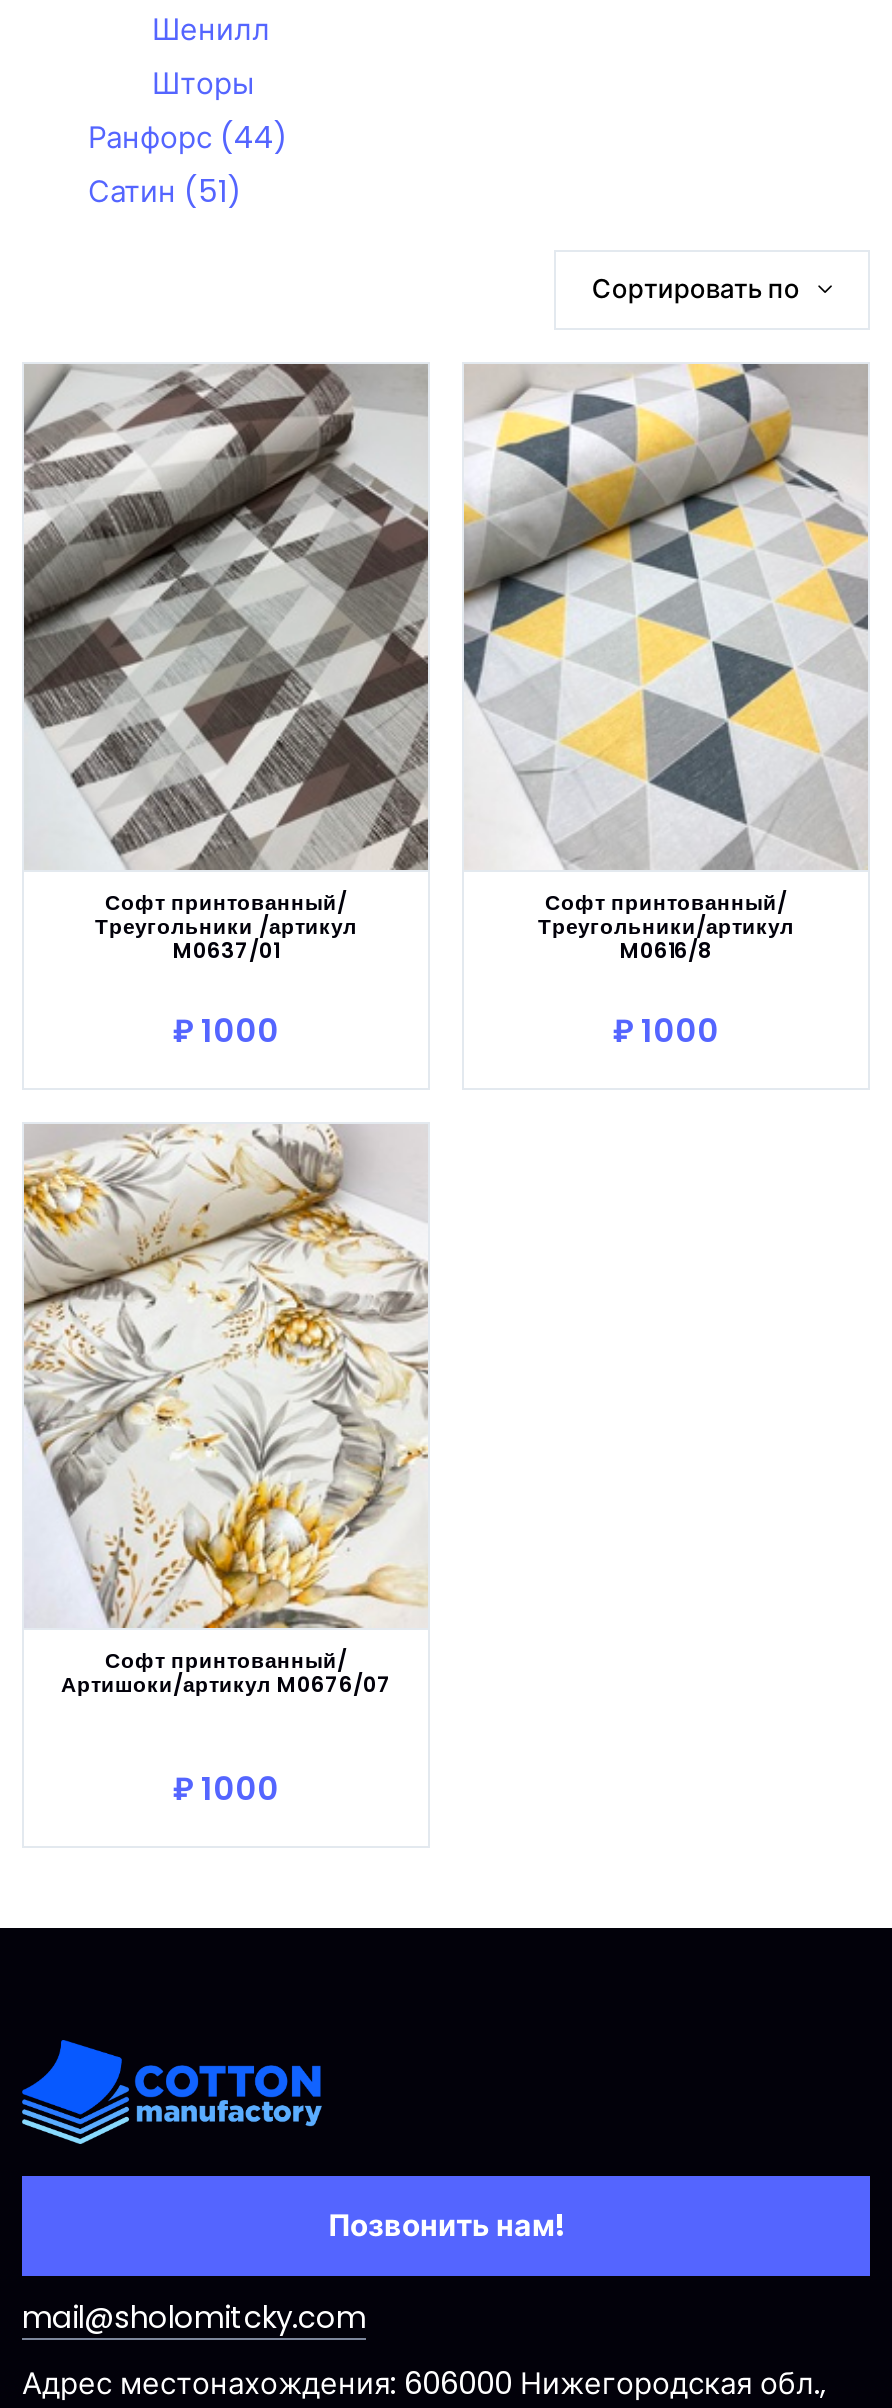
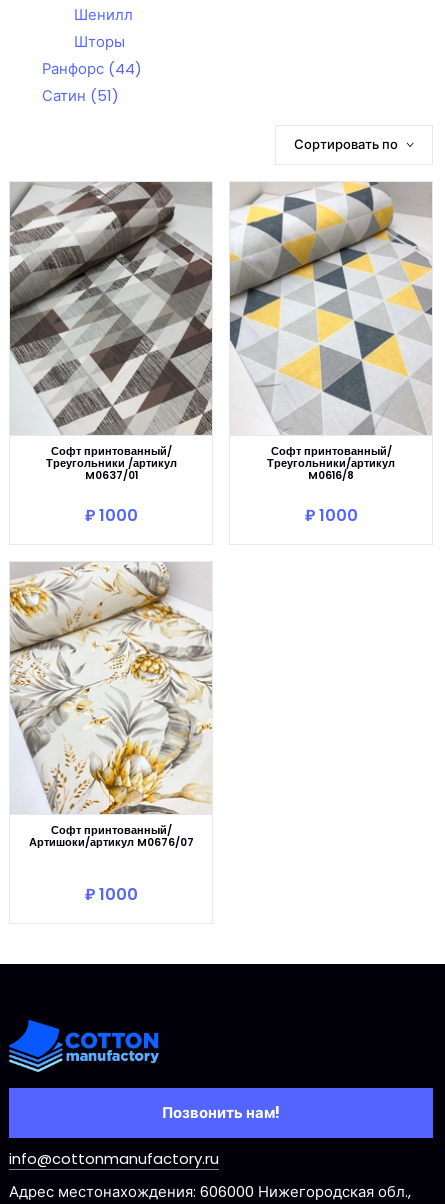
[22,2295,366,2337] mail@sholomitcky.com -> [9,1147,219,1168] info@cottonmanufactory.ru

